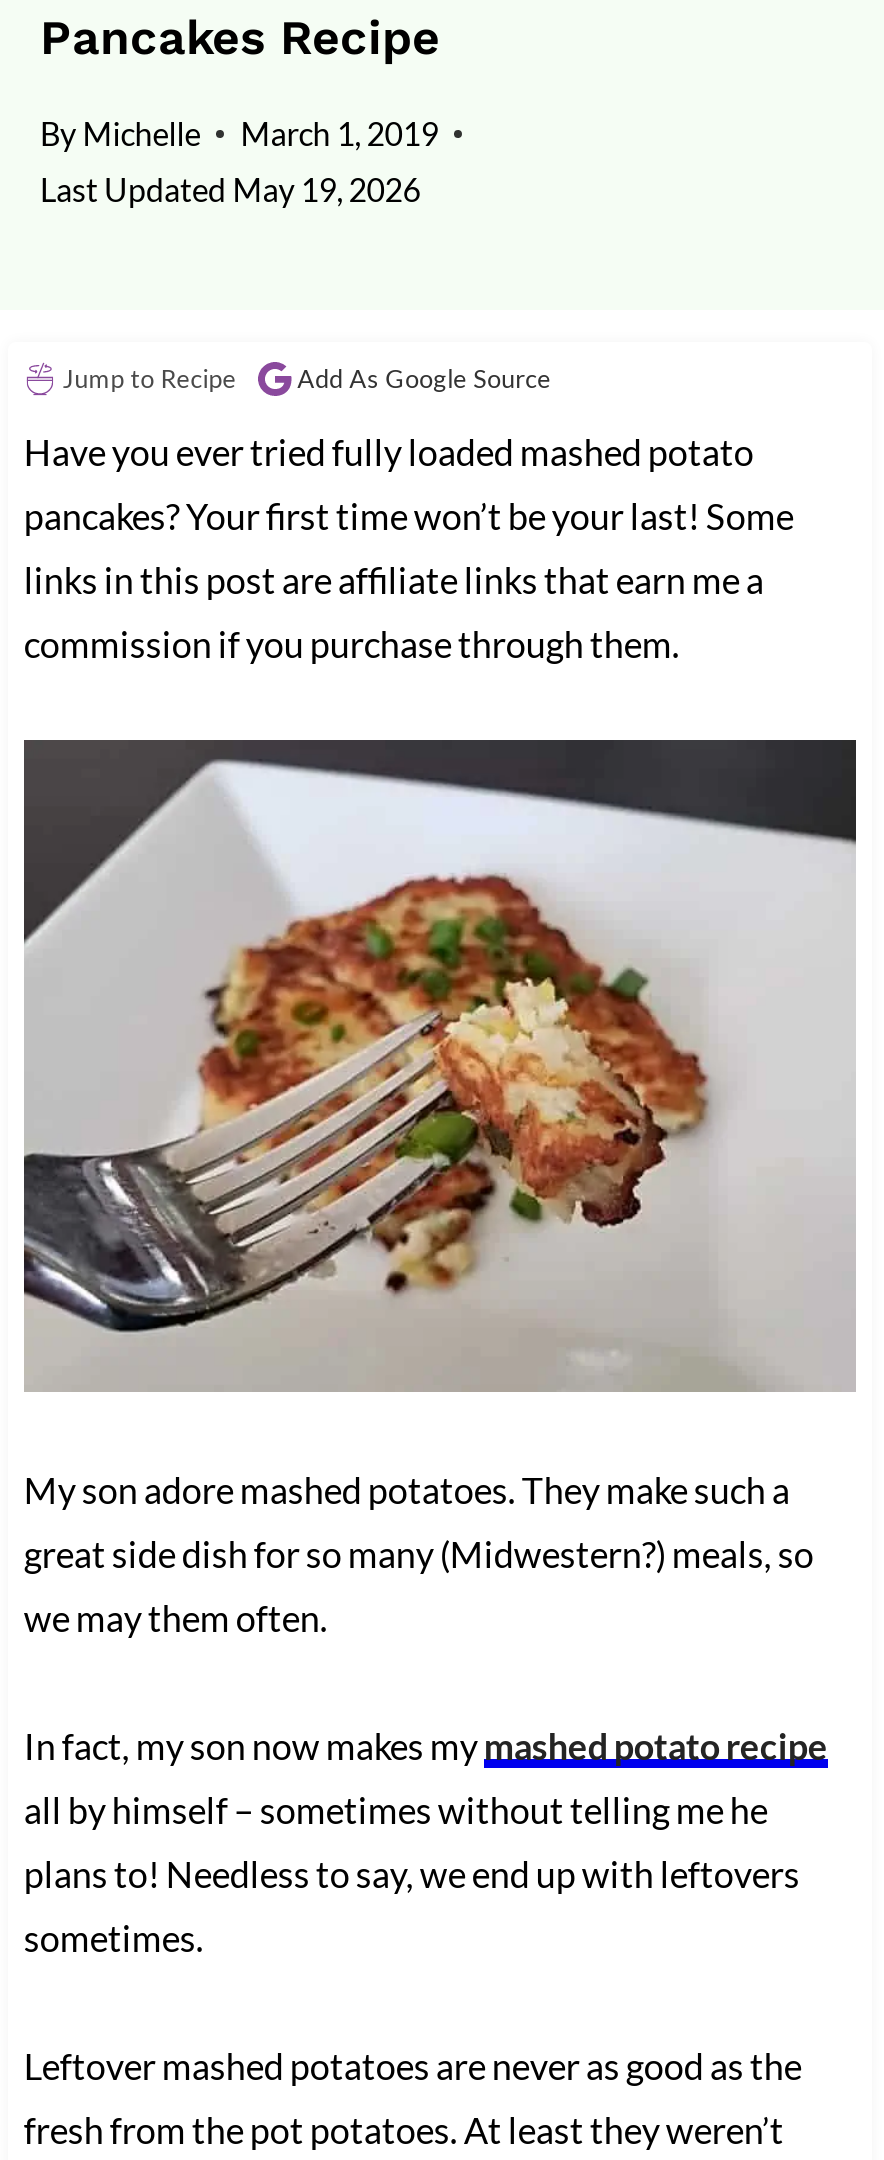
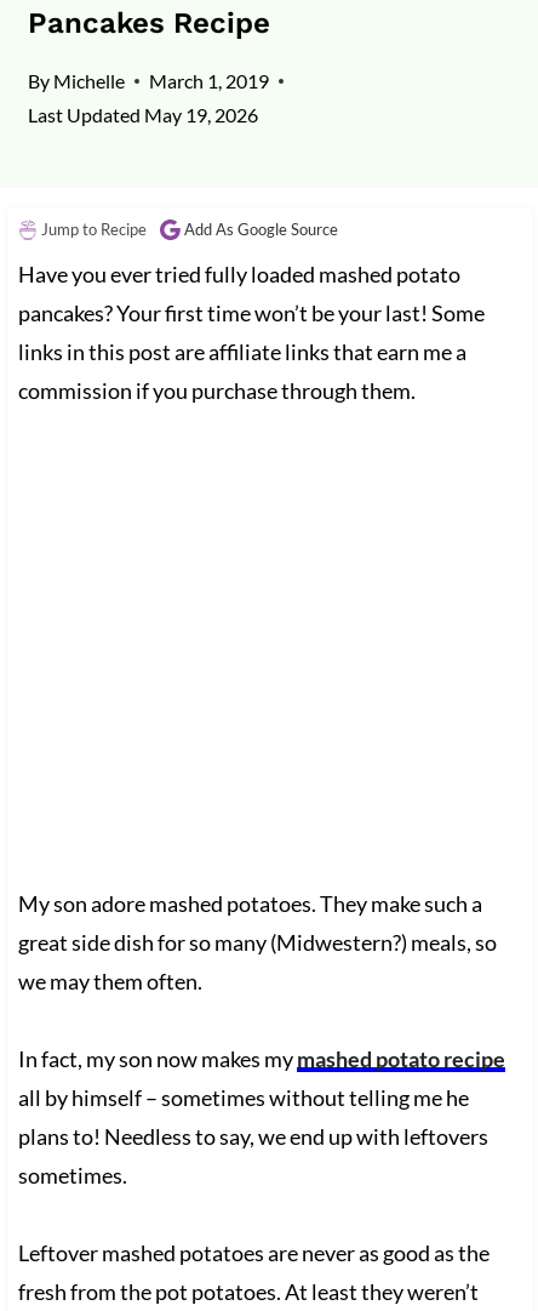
[22,738,858,1394] [image] -> none

